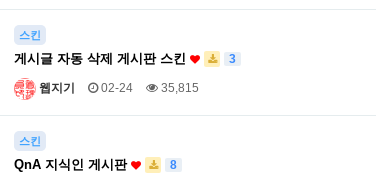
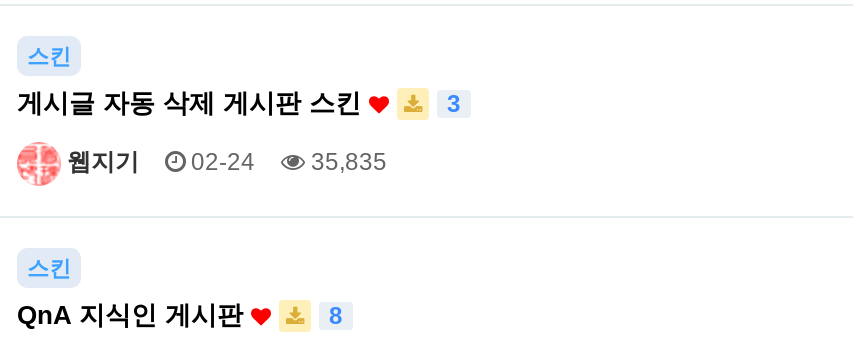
[36,81,199,95] 웹지기 02-24 35,815 -> [61,148,387,176] 웹지기 02-24 35,835

